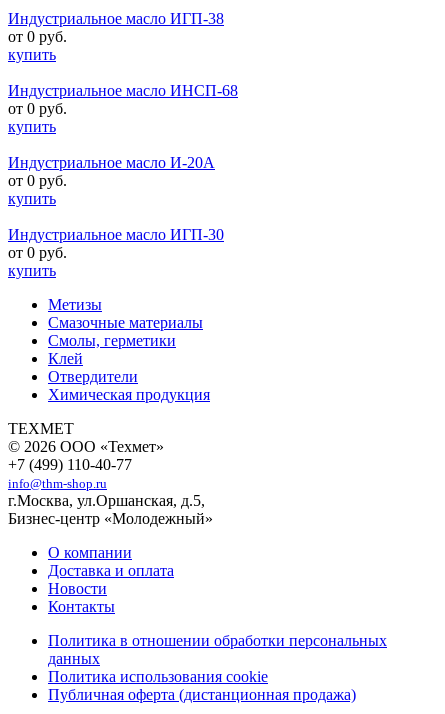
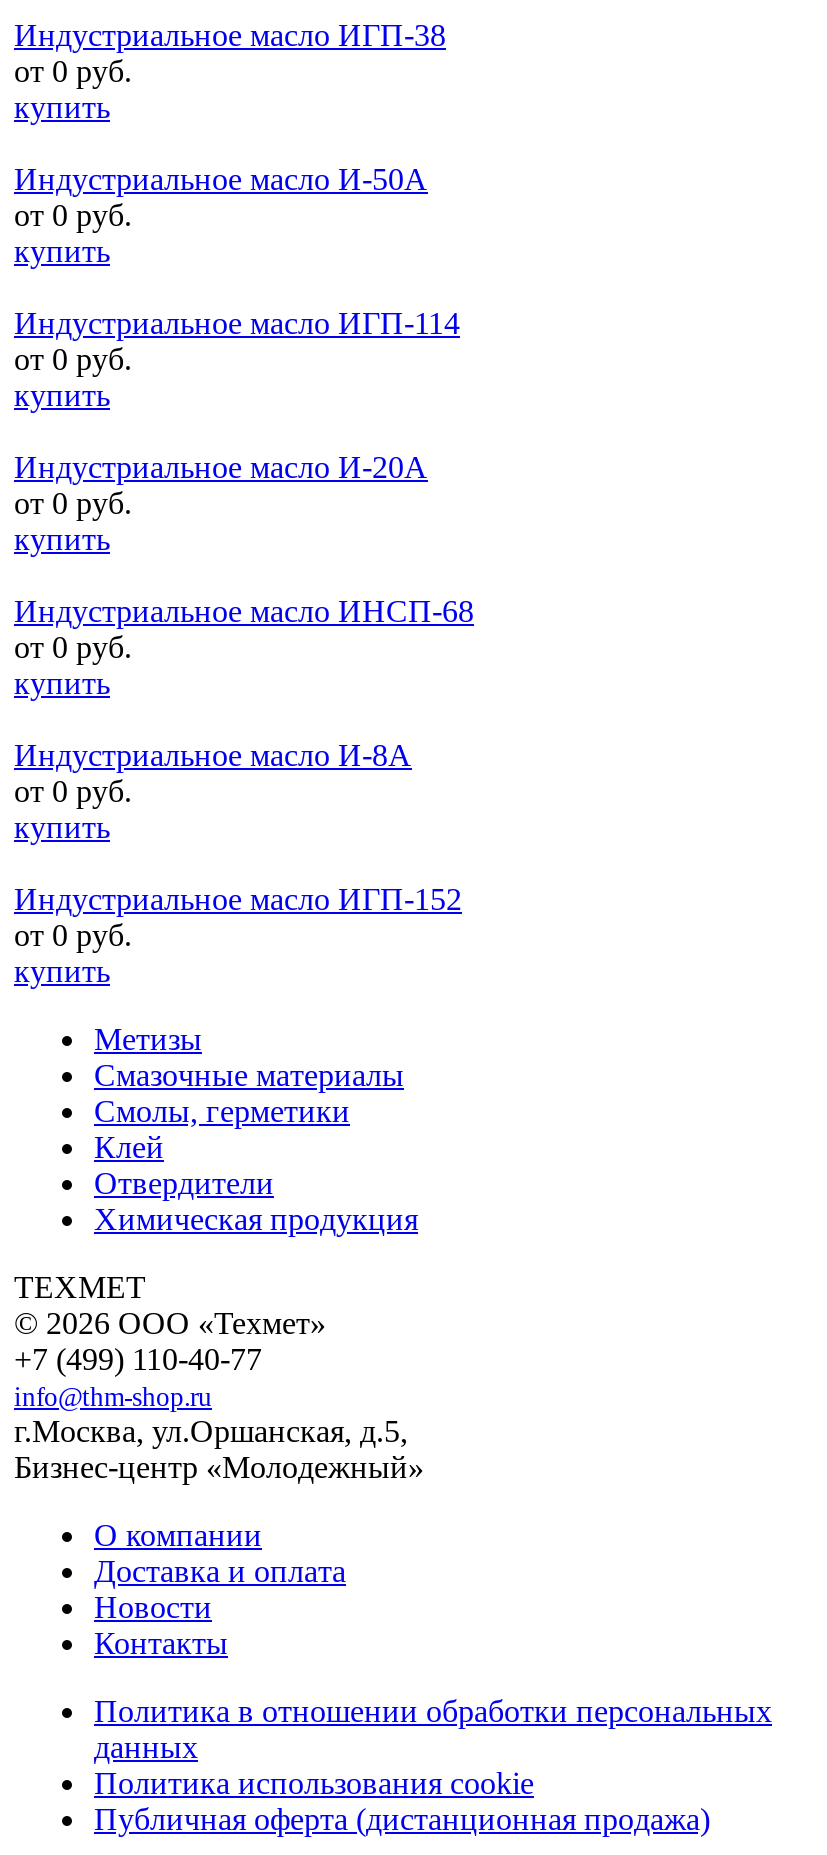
none -> [14,162,460,340] Индустриальное масло И-50А | от 0 руб. | купить | Индустриальное масло ИГП-114
moved [8,82,238,99] -> [14,594,474,628]: Индустриальное масло ИНСП-68
[8,226,224,243] Индустриальное масло ИГП-30 -> [14,630,462,916] от 0 руб. | купить | Индустриальное масло И-8А | от 0 руб. | купить | Индустриальное масло ИГП-152

